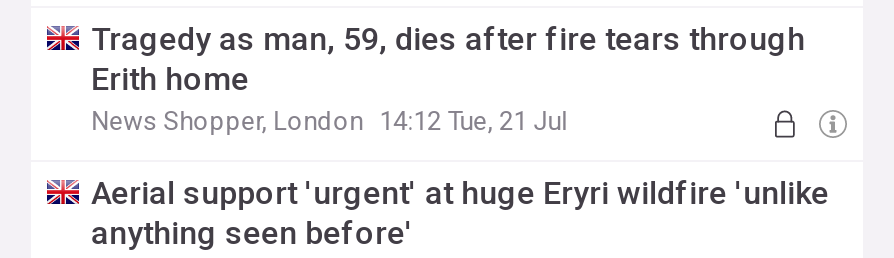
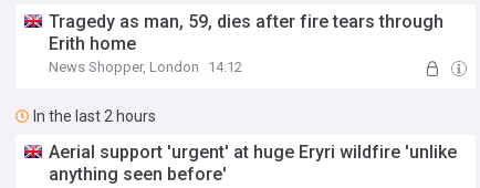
[91,106,567,136] News Shopper, London 14:12 Tue, 21 Jul -> [33,59,242,125] News Shopper, London 14:12 | In the last 2 hours

